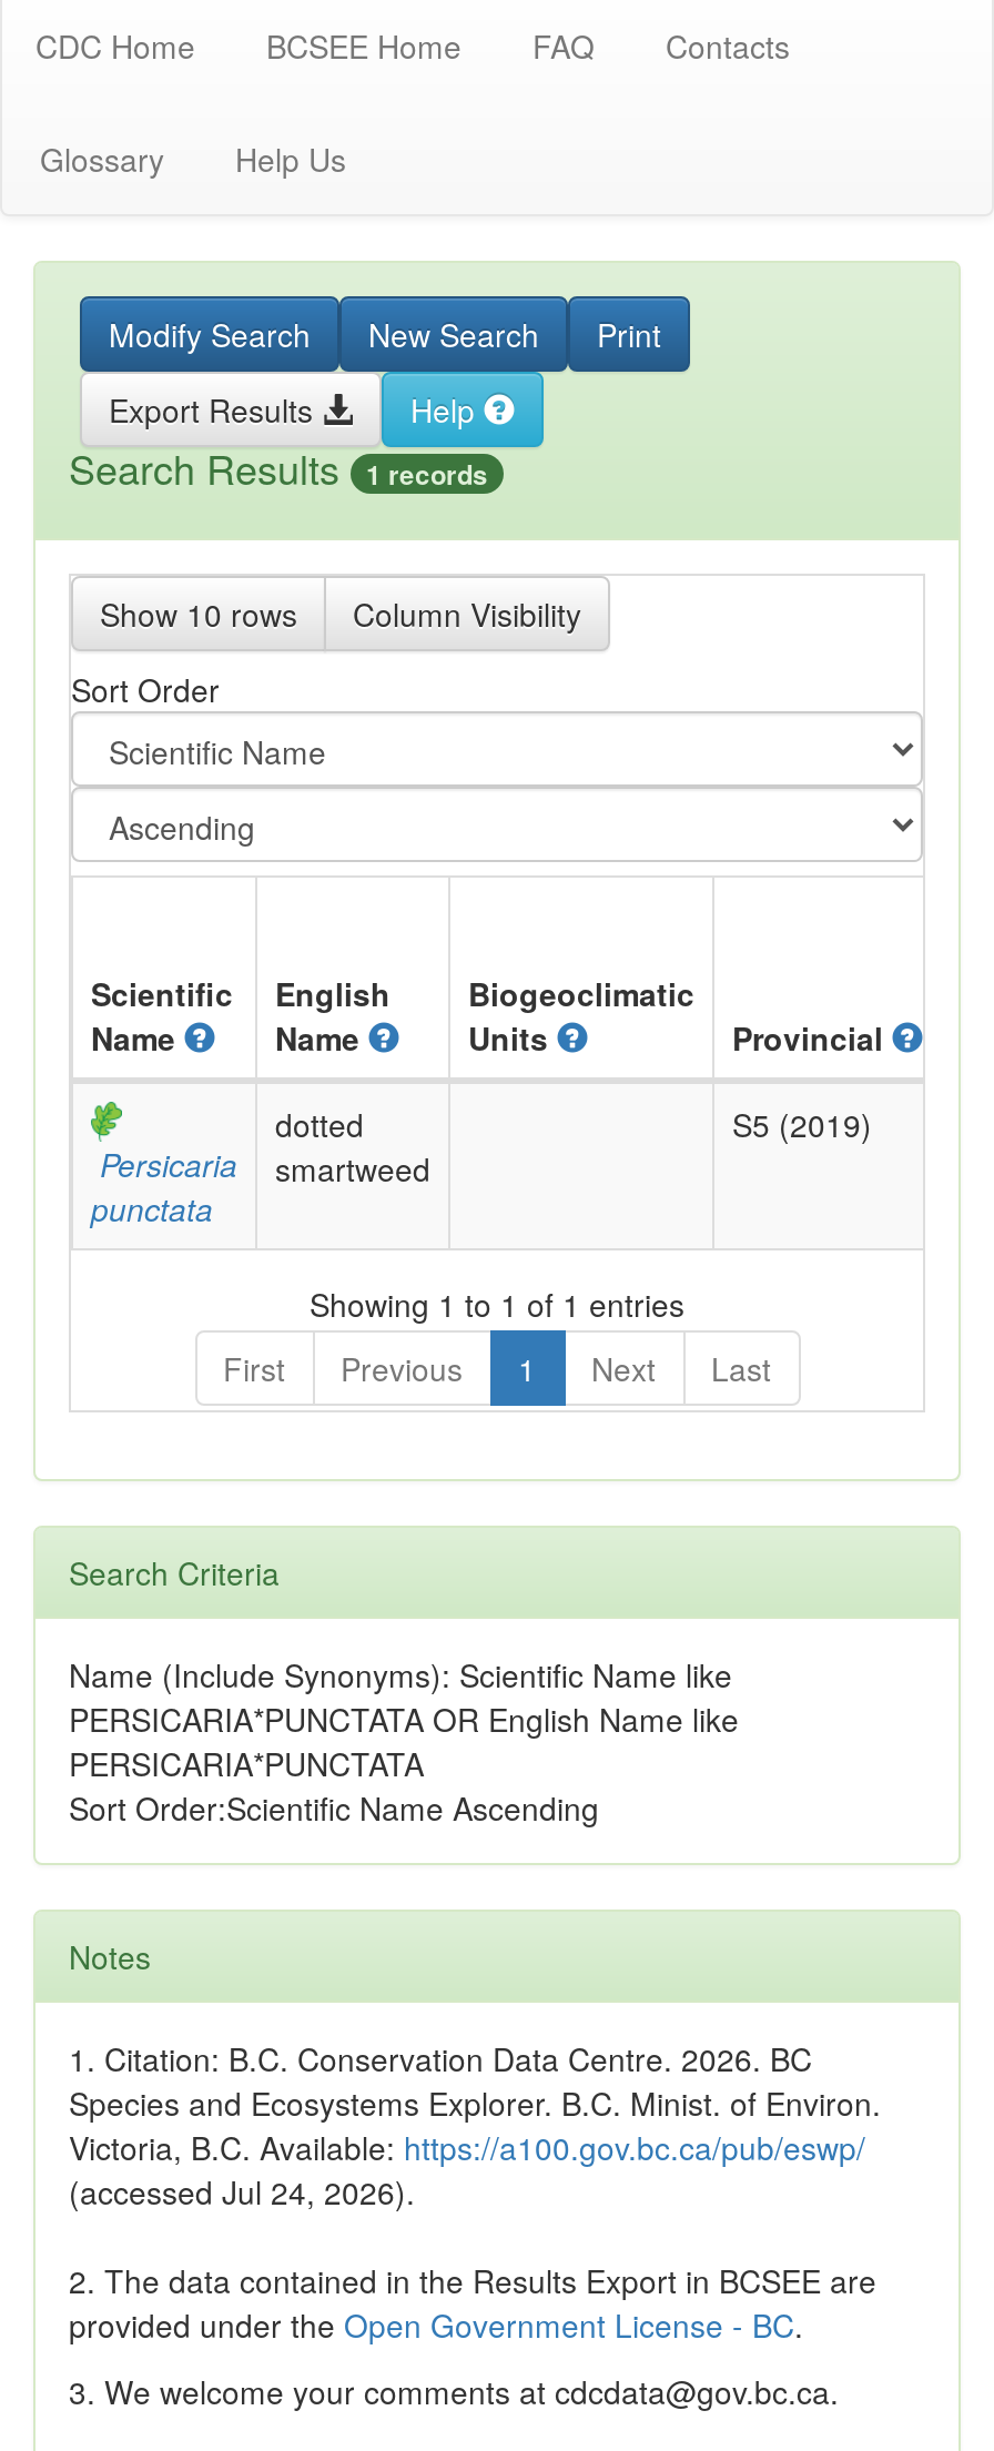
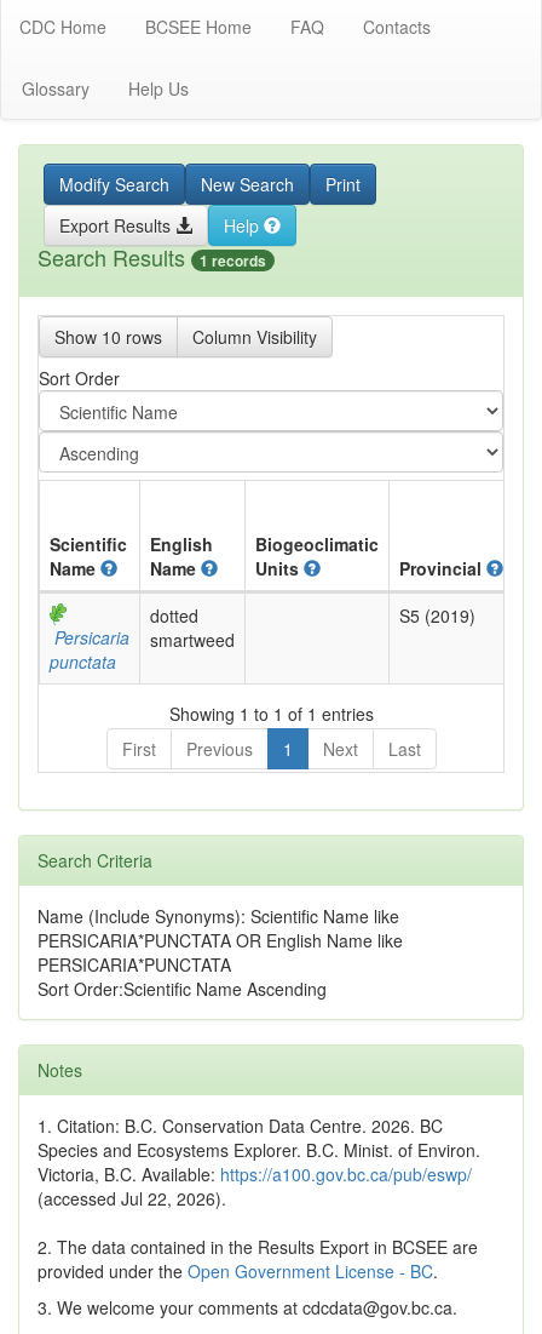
[69,2170,415,2214] (accessed Jul 24, 2026). -> [38,1187,226,1211] (accessed Jul 22, 2026).

